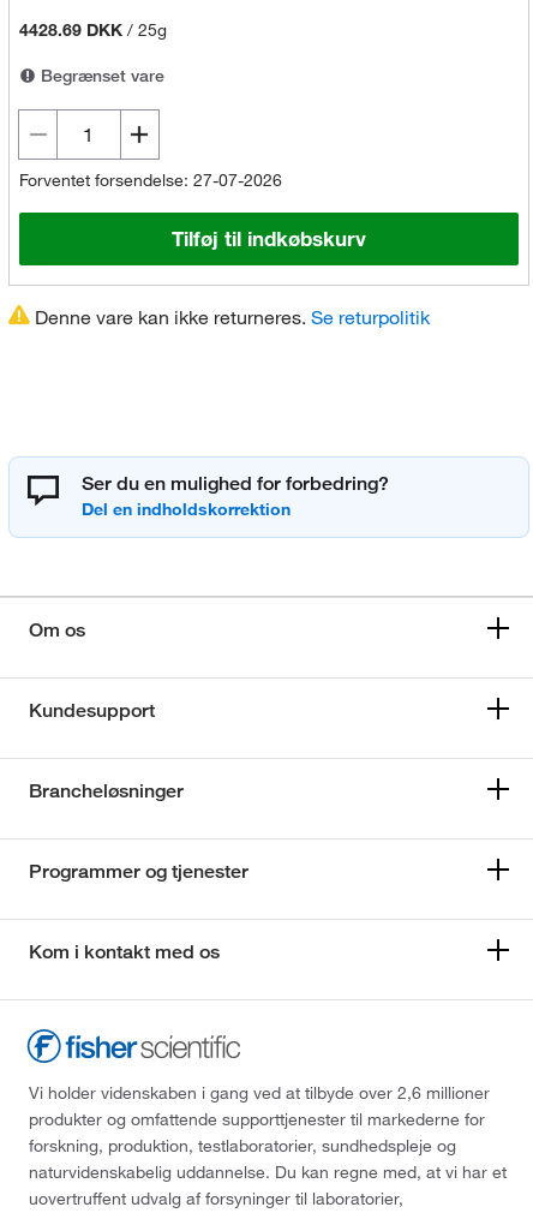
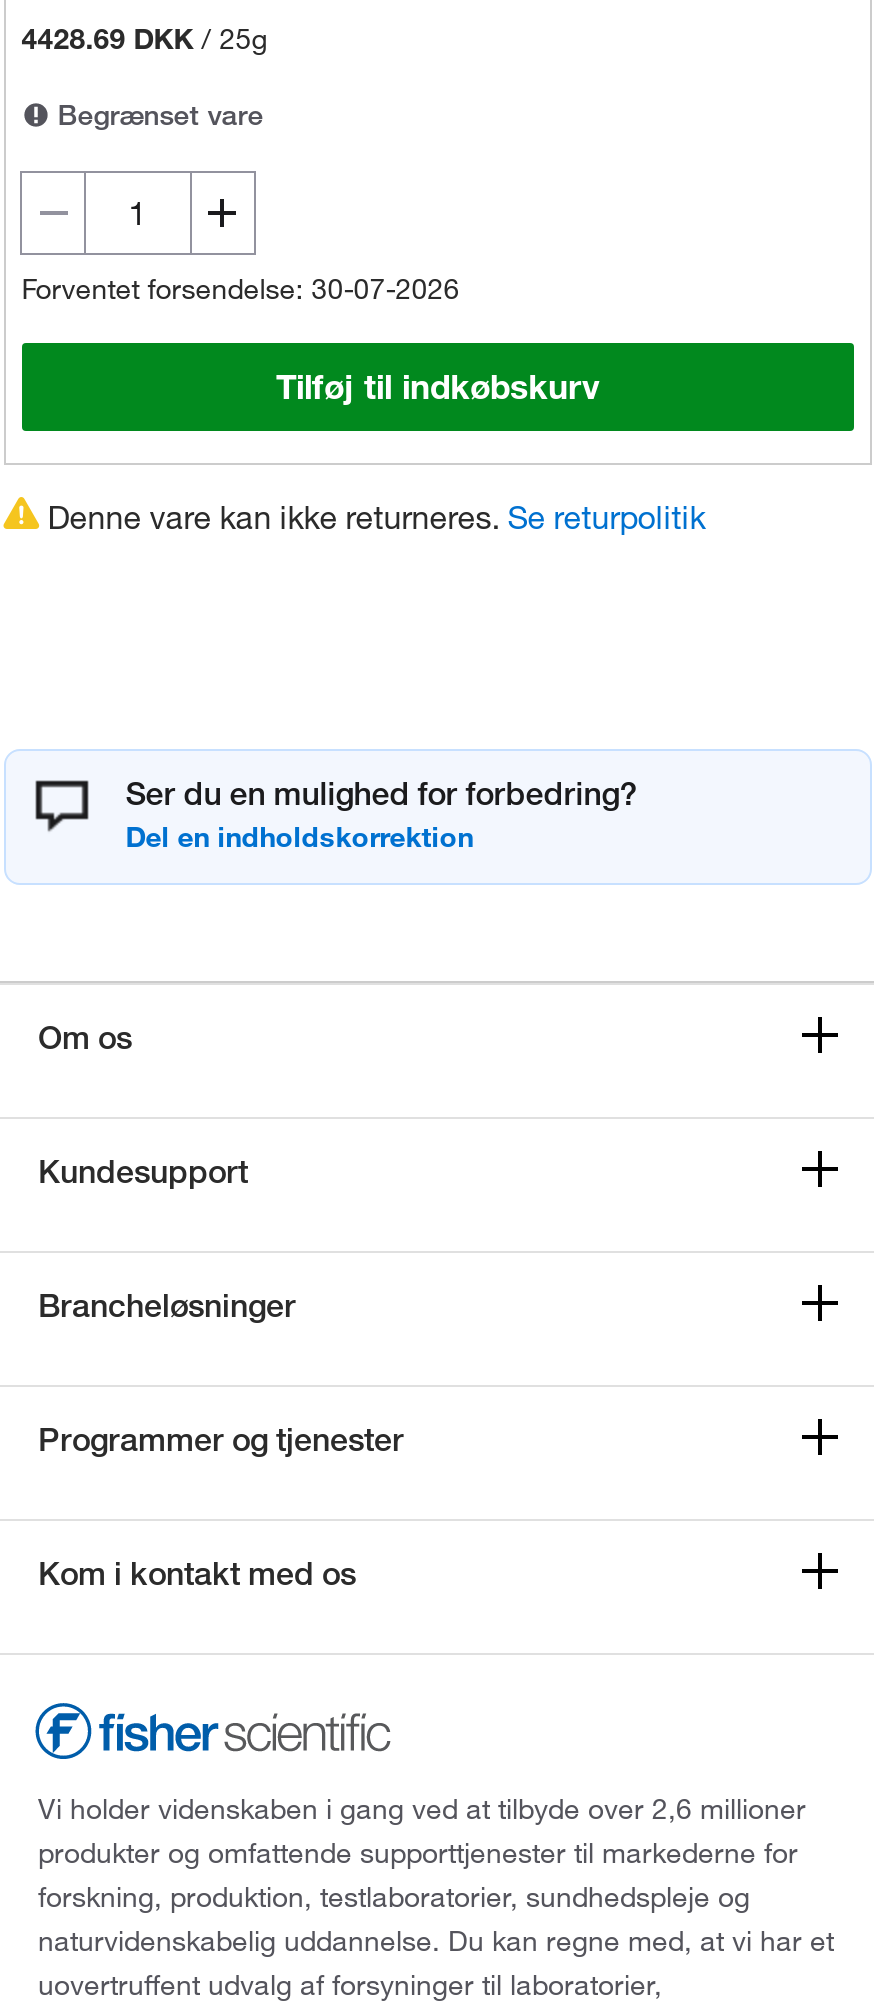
[19,169,282,191] Forventet forsendelse: 27-07-2026 -> [21,271,459,307] Forventet forsendelse: 30-07-2026

